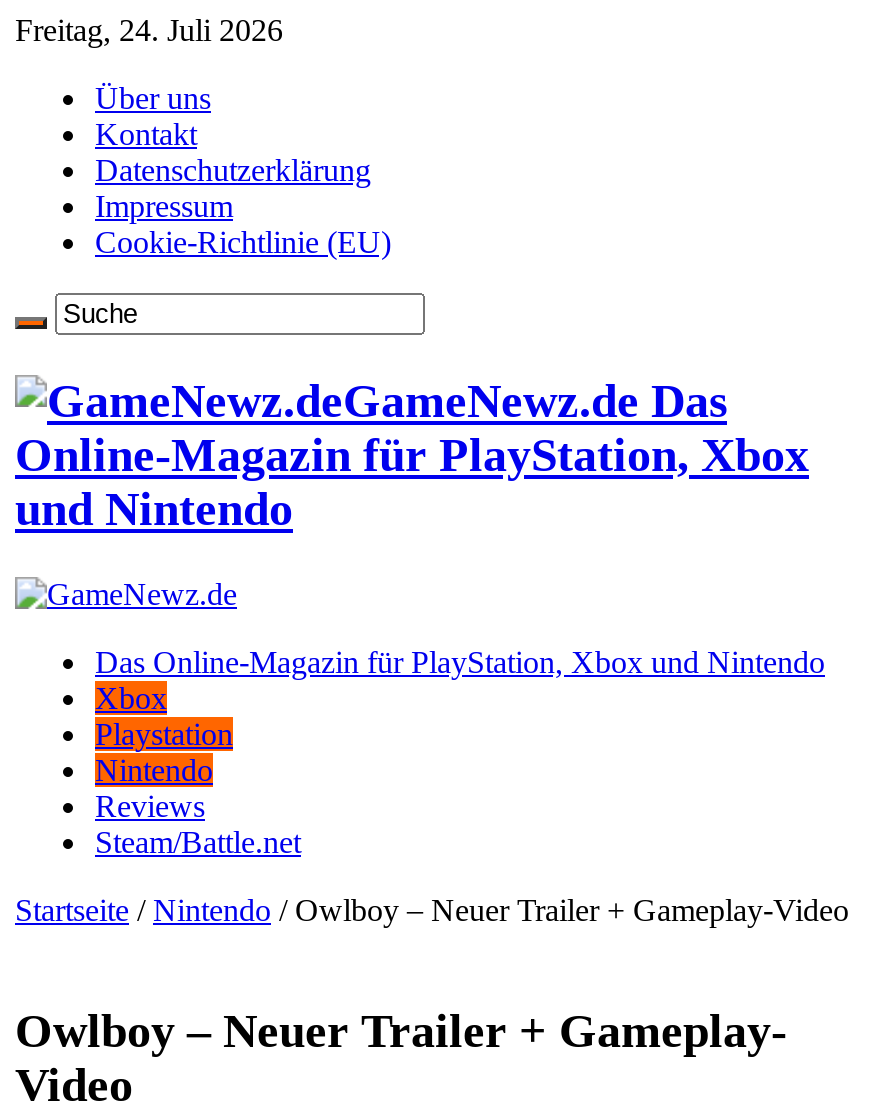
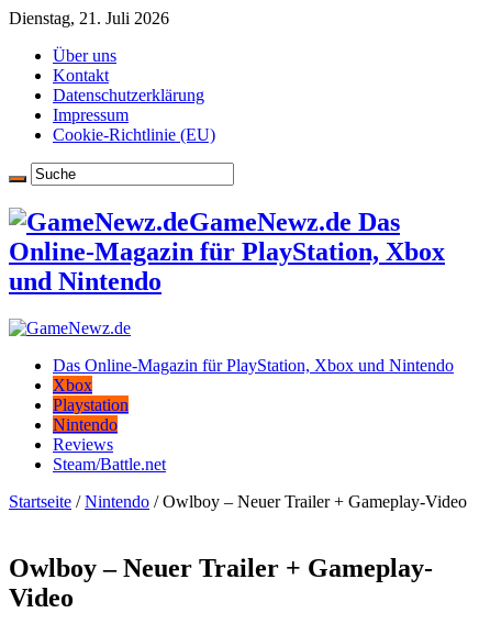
[15,13,283,47] Freitag, 24. Juli 2026 -> [9,9,169,27] Dienstag, 21. Juli 2026

